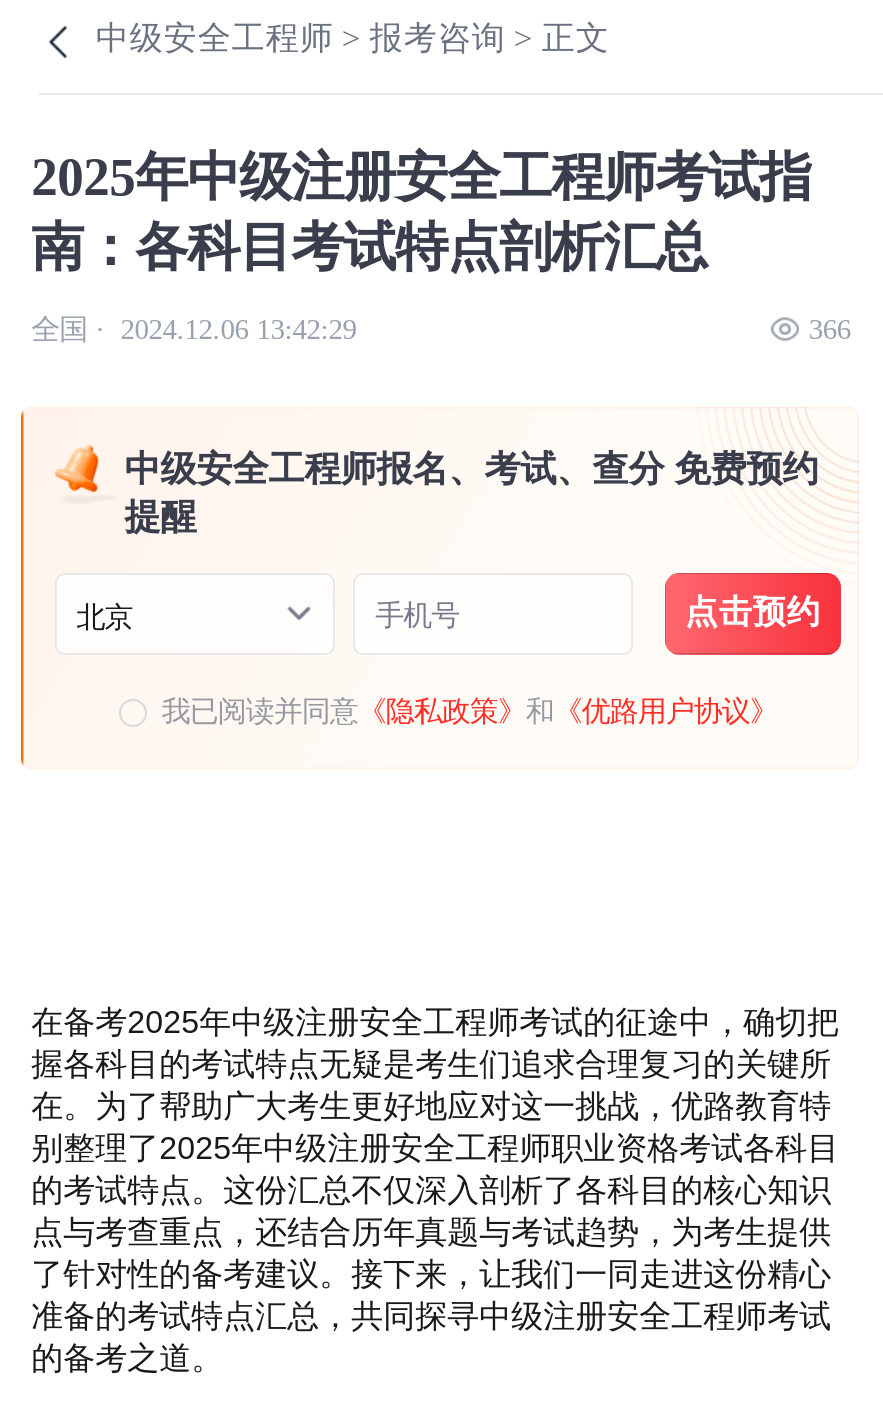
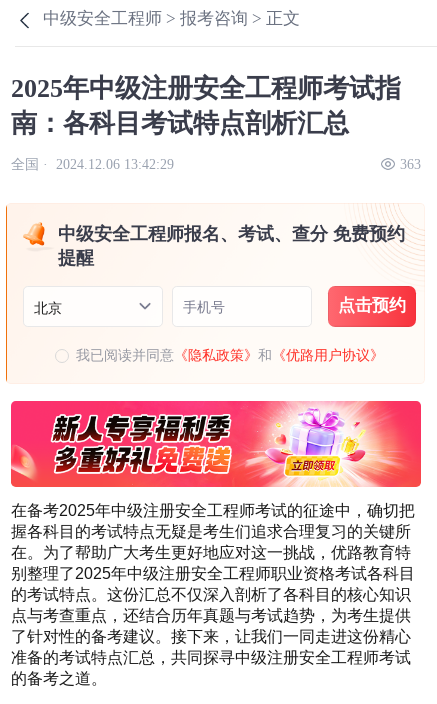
[809,313,851,345] 366 -> [400,156,421,172] 363
none -> [10,400,422,488] [image]

